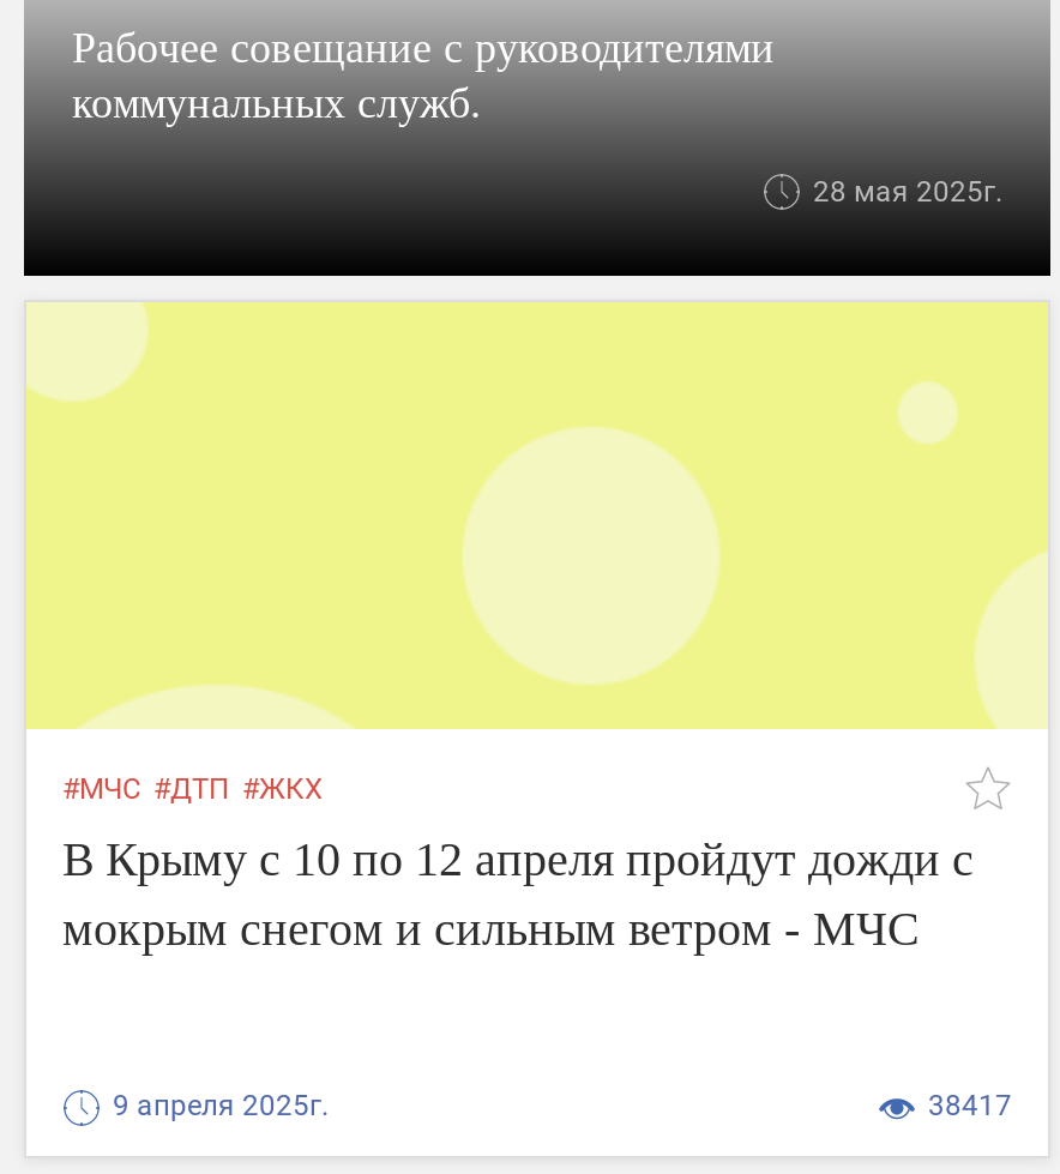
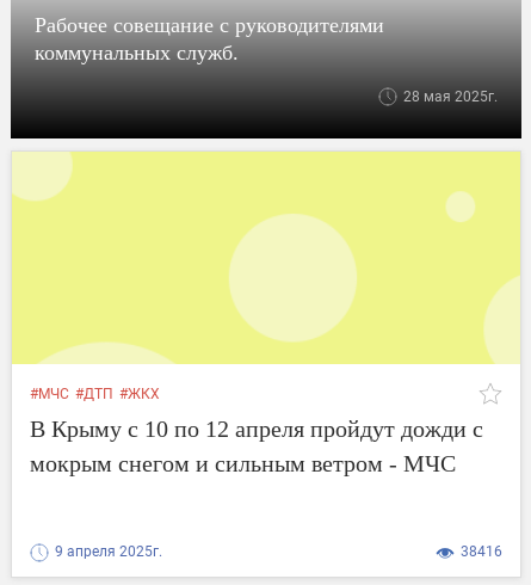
[928,1089,1012,1122] 38417 -> [461,543,502,560] 38416

